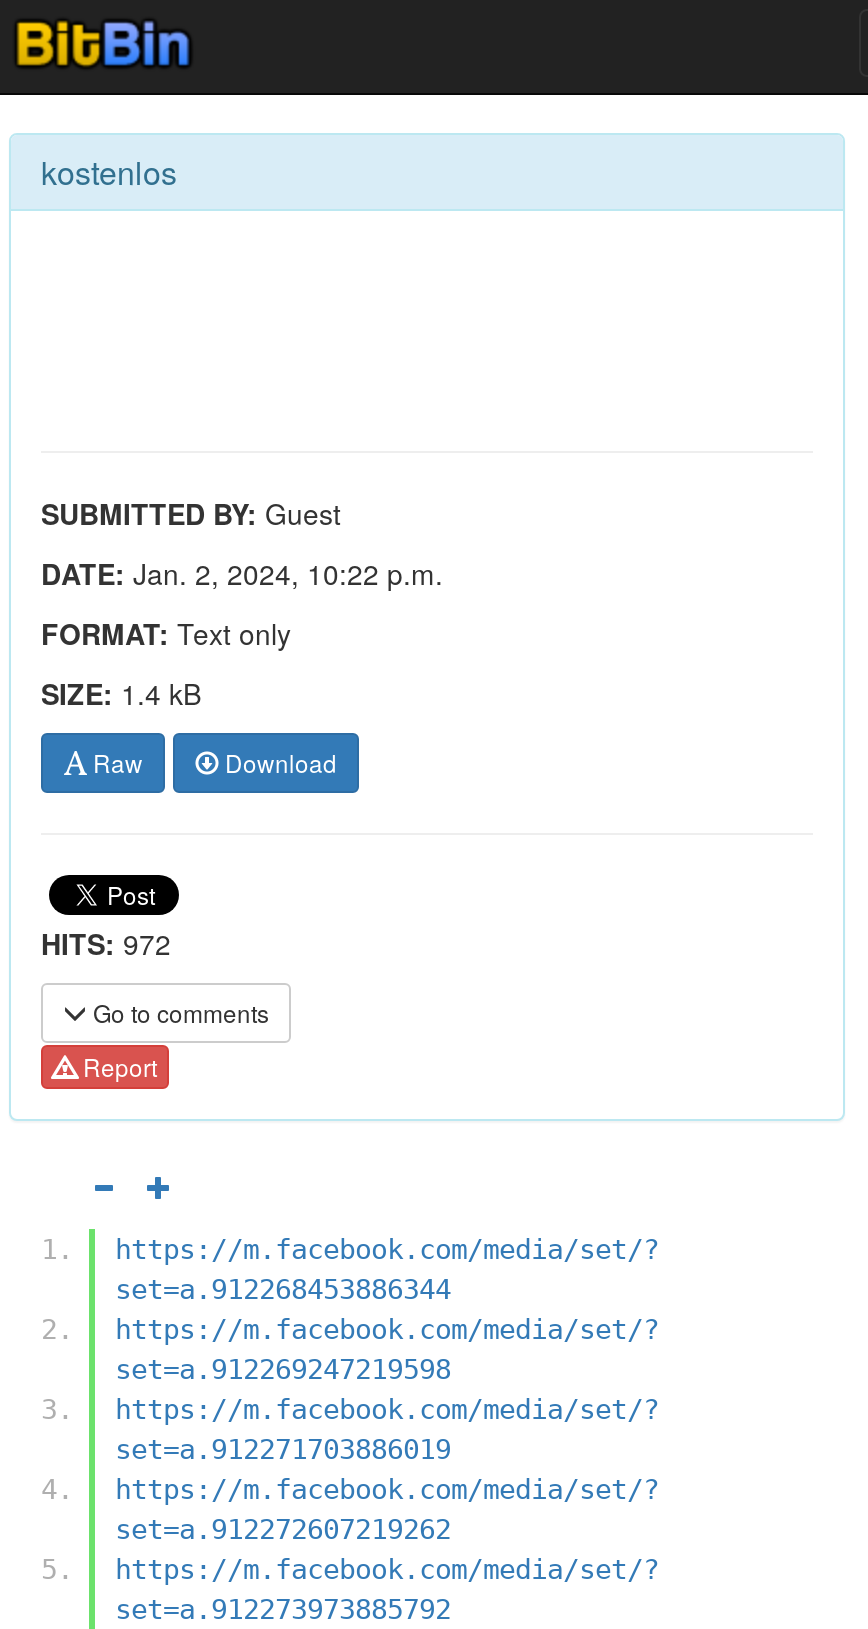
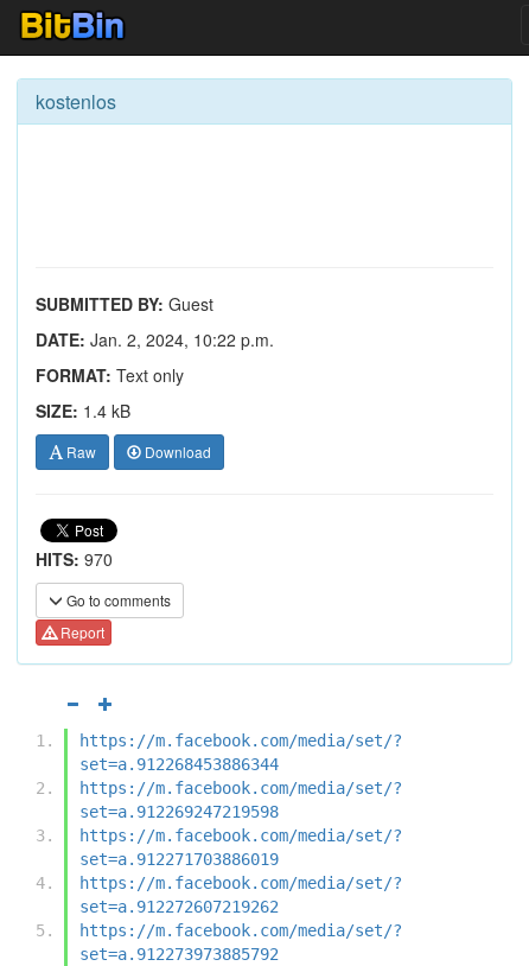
[41,923,171,963] HITS: 972 -> [36,547,113,571] HITS: 970

